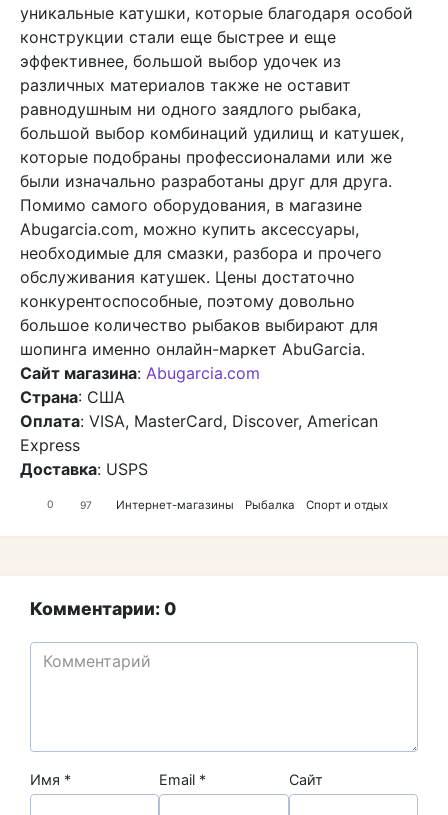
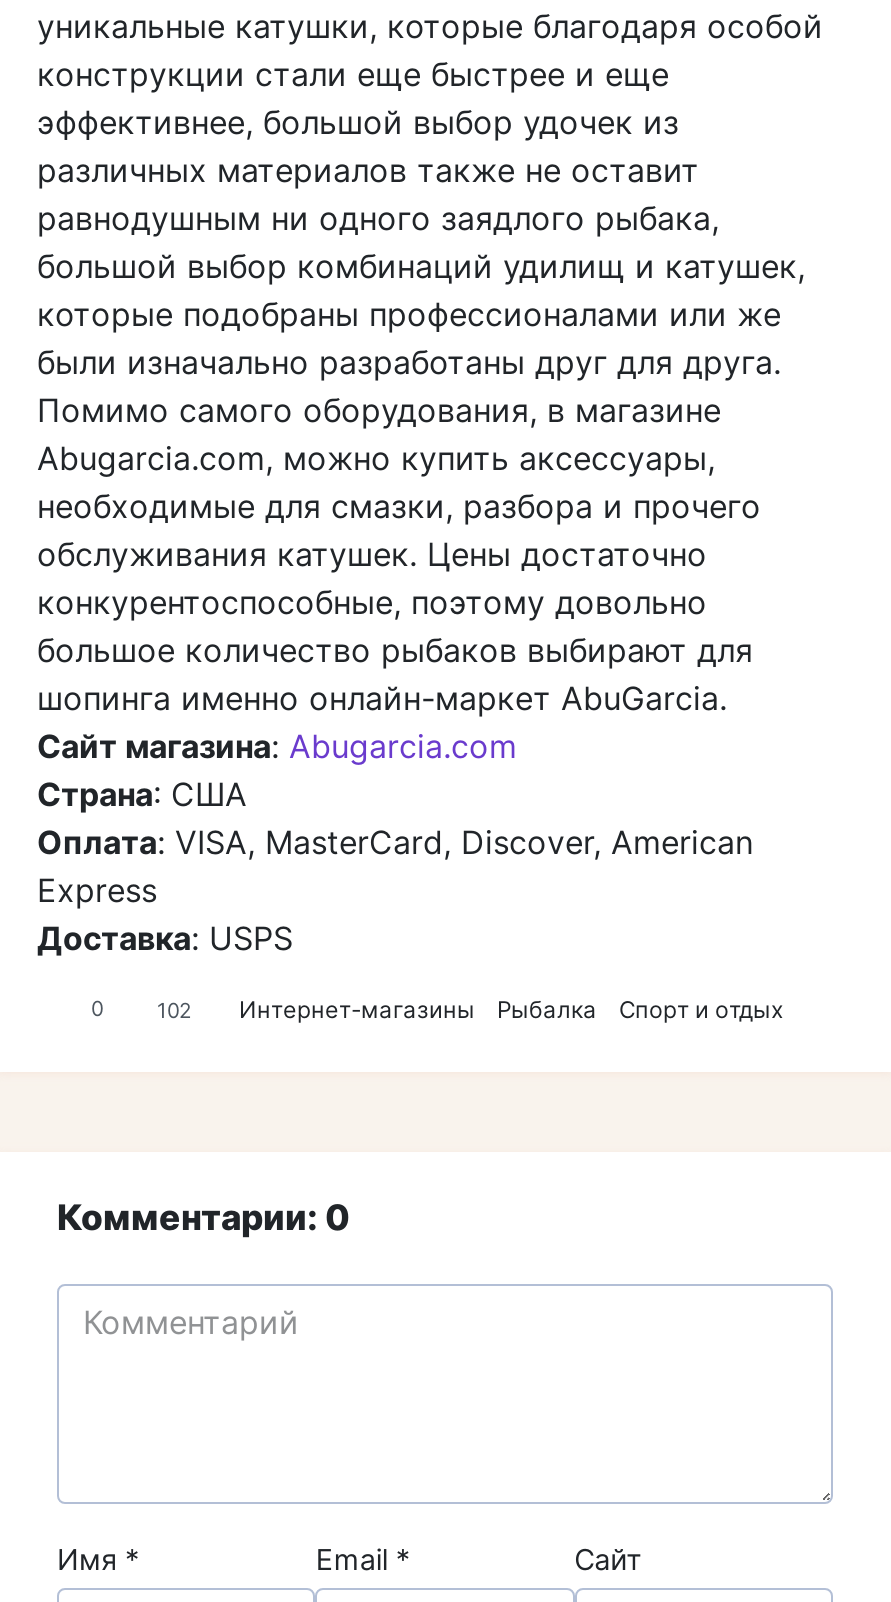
[44,498,388,512] 0 97 Интернет-магазины Рыбалка Спорт и отдых -> [85,996,783,1024] 0 102 Интернет-магазины Рыбалка Спорт и отдых

